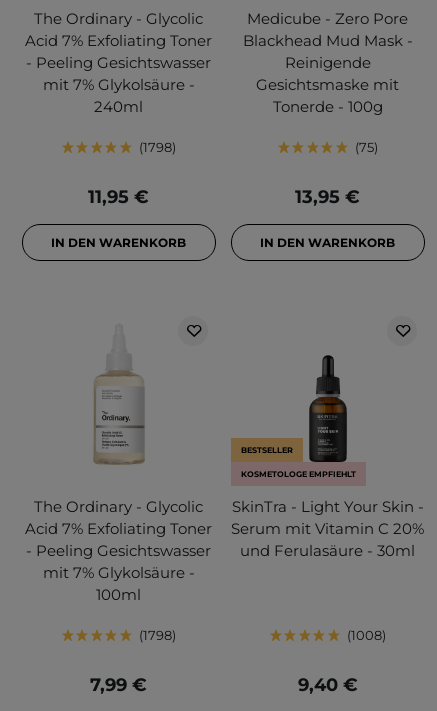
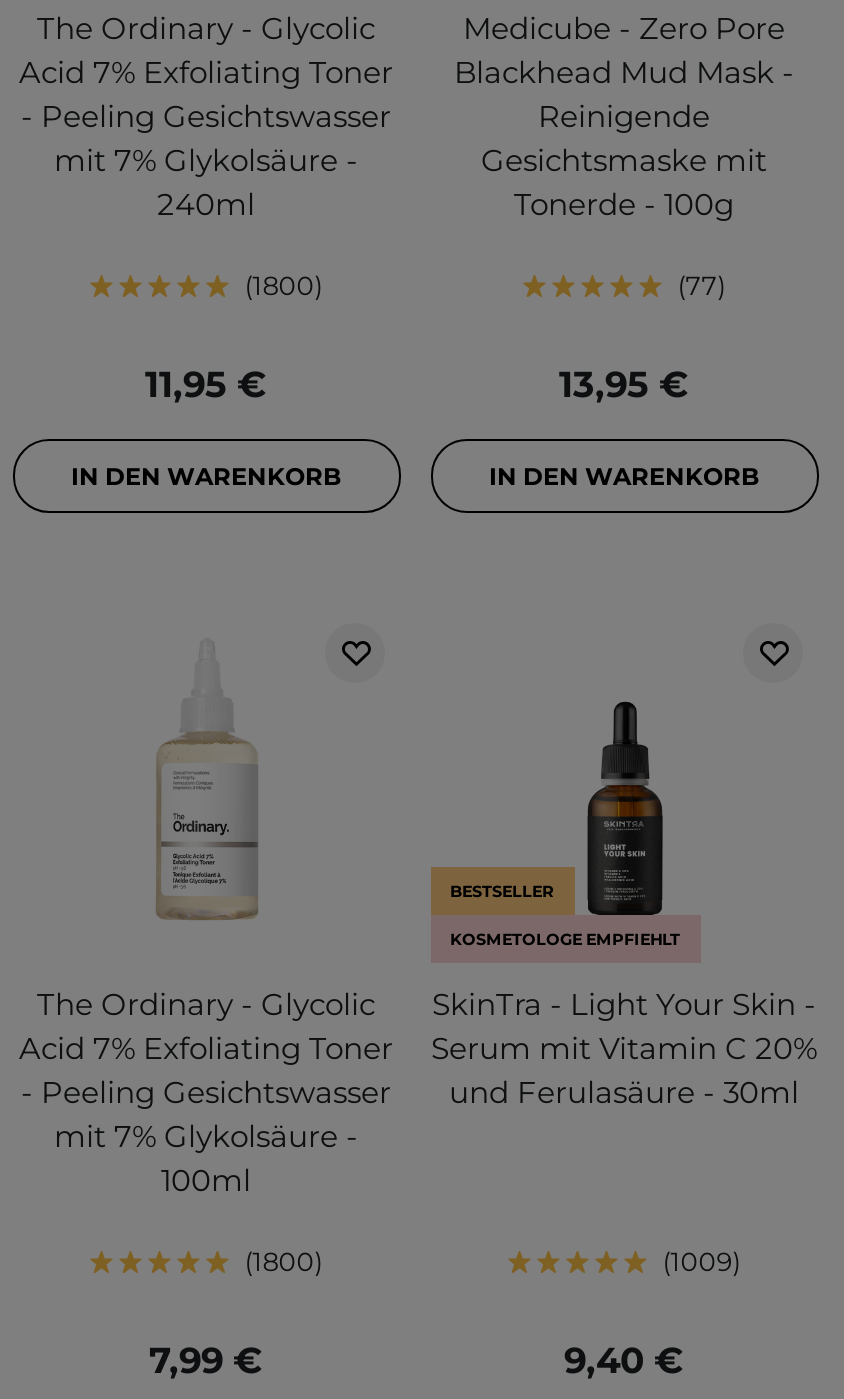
[143,139,172,155] 1798 -> [253,270,315,302] 1800
[359,139,374,155] 75 -> [685,270,717,302] 77
[143,627,172,643] 1798 -> [253,1246,315,1278] 1800
[351,627,382,643] 1008 -> [671,1246,733,1278] 1009

